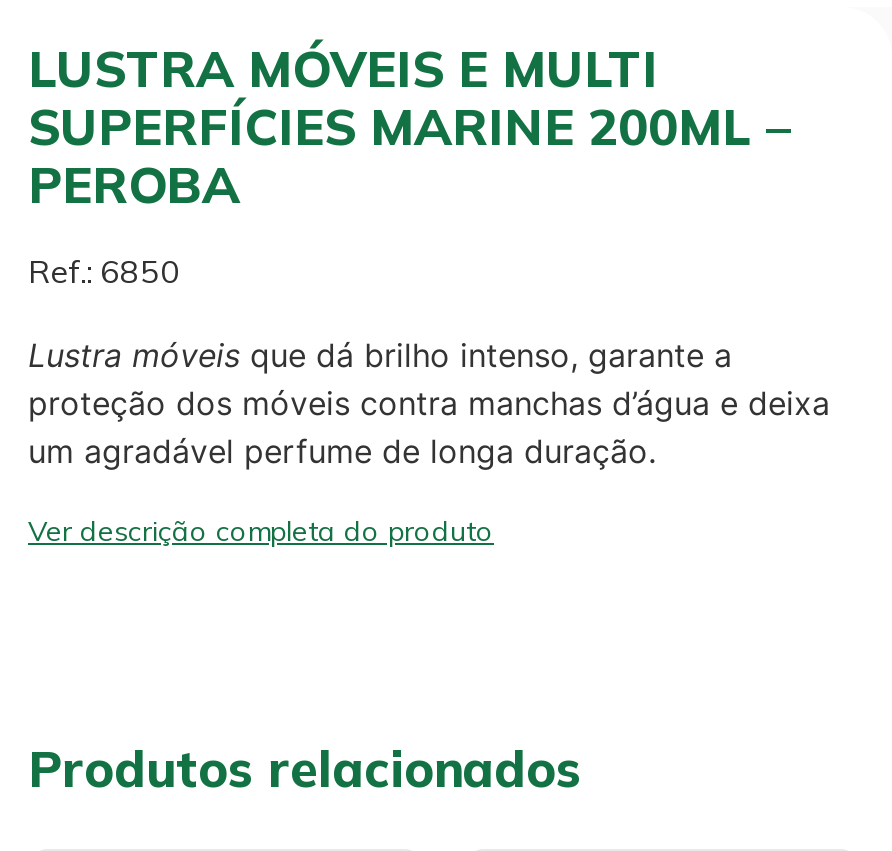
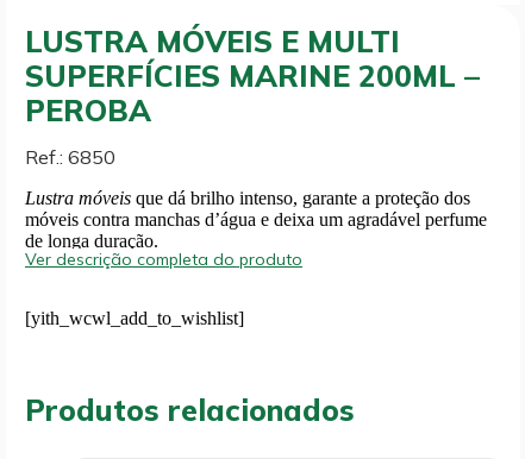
none -> [25,308,244,328] [yith_wcwl_add_to_wishlist]

